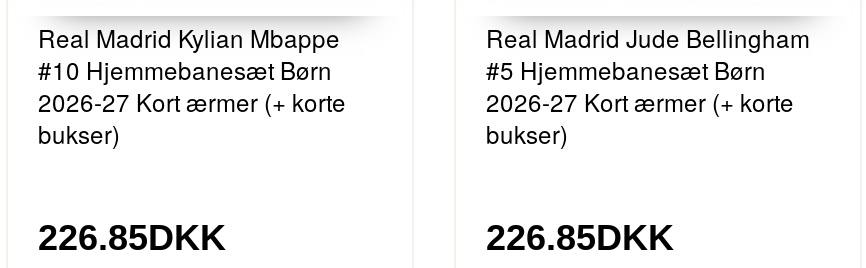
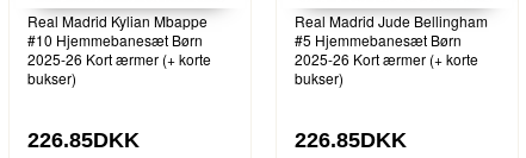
[38,85,346,119] 2026-27 Kort ærmer (+ korte -> [27,49,211,69] 2025-26 Kort ærmer (+ korte
[486,85,794,119] 2026-27 Kort ærmer (+ korte -> [295,49,478,69] 2025-26 Kort ærmer (+ korte

